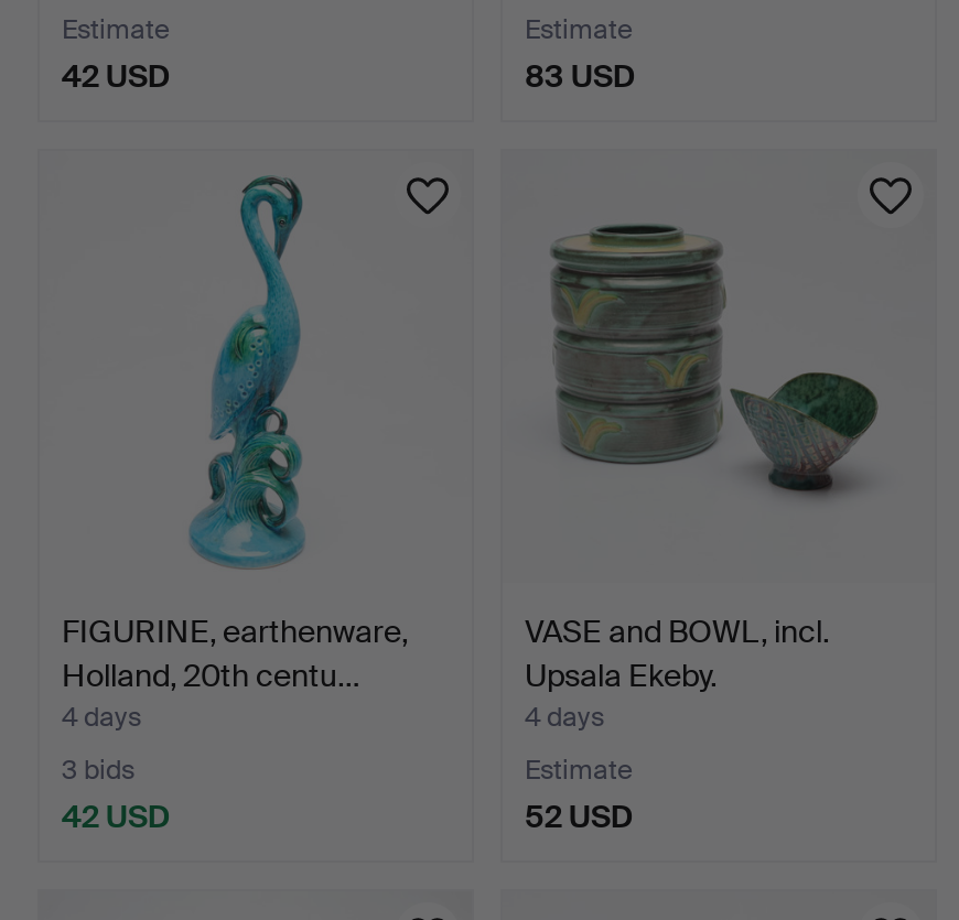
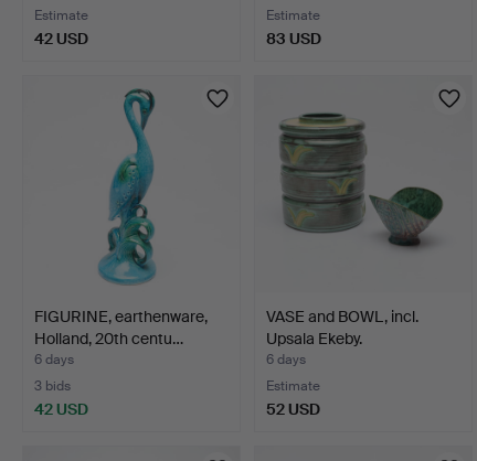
[62,699,141,734] 4 days -> [34,350,74,368] 6 days
[525,699,604,734] 4 days -> [266,350,306,368] 6 days

